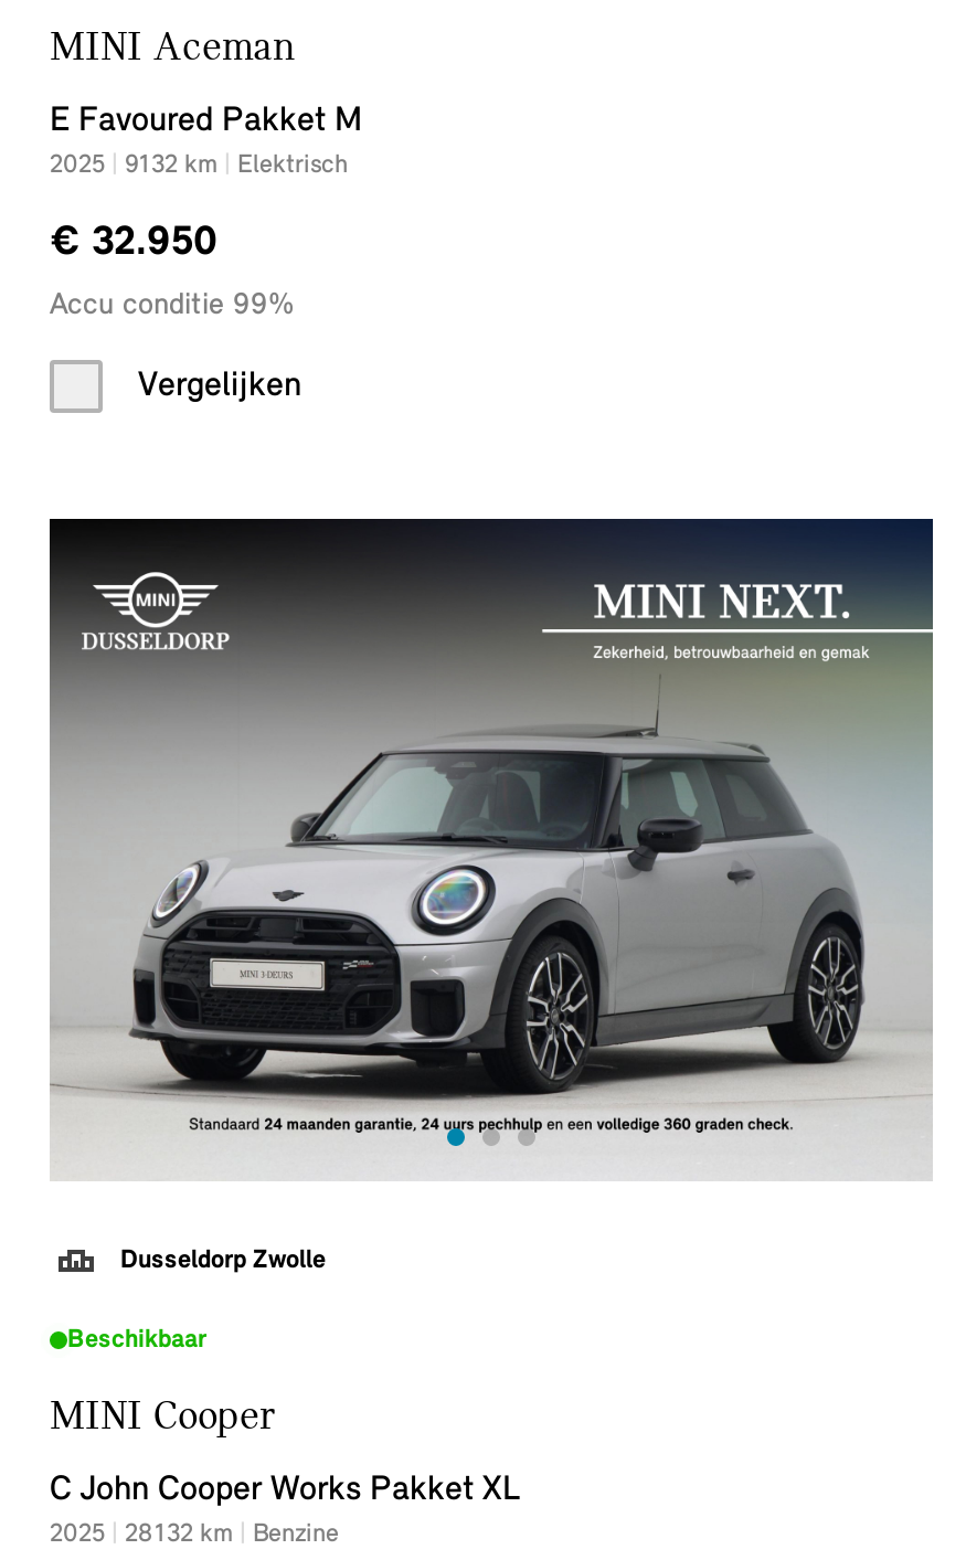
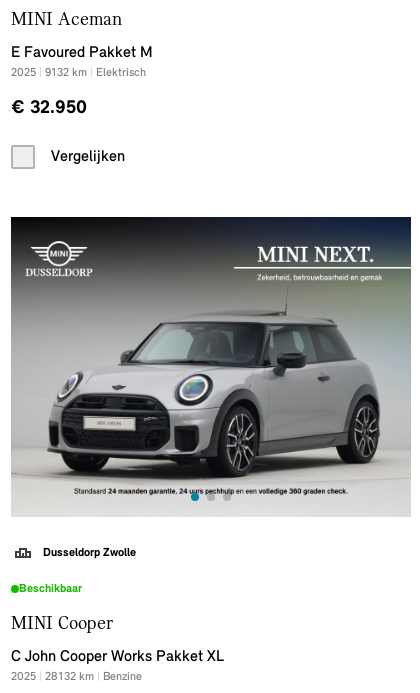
[50,289,295,322] Accu conditie 99% -> none

